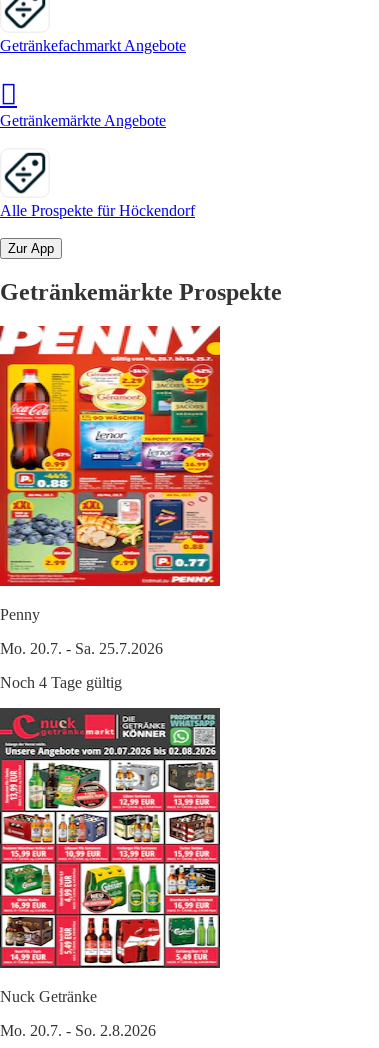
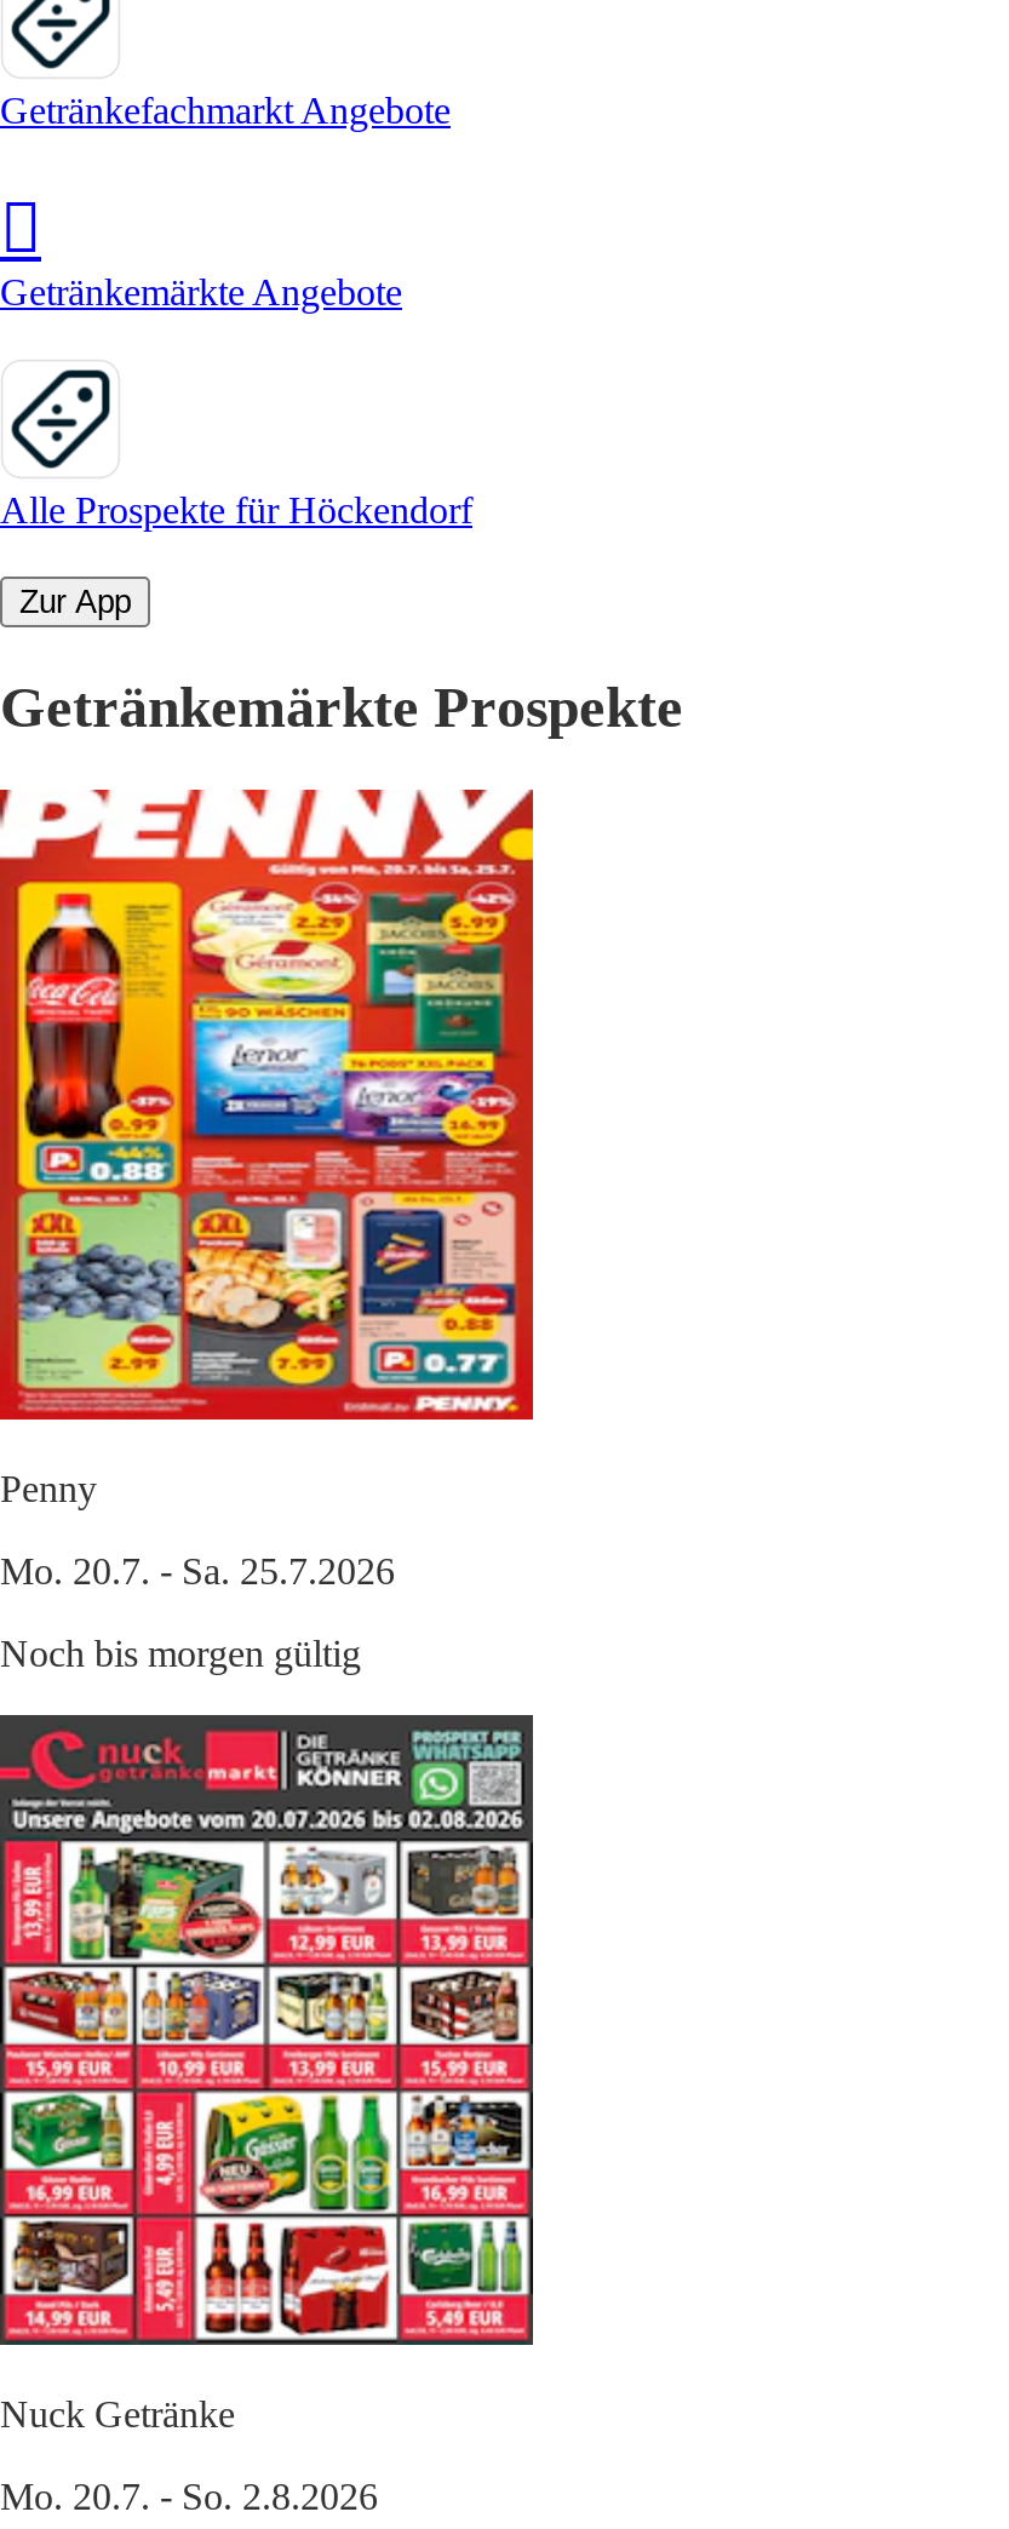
[0,674,122,691] Noch 4 Tage gültig -> [0,1632,361,1673] Noch bis morgen gültig

